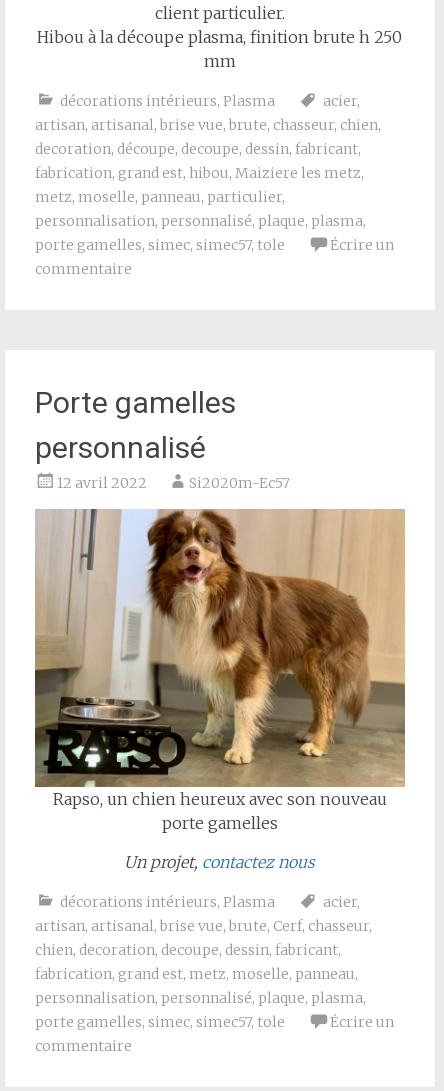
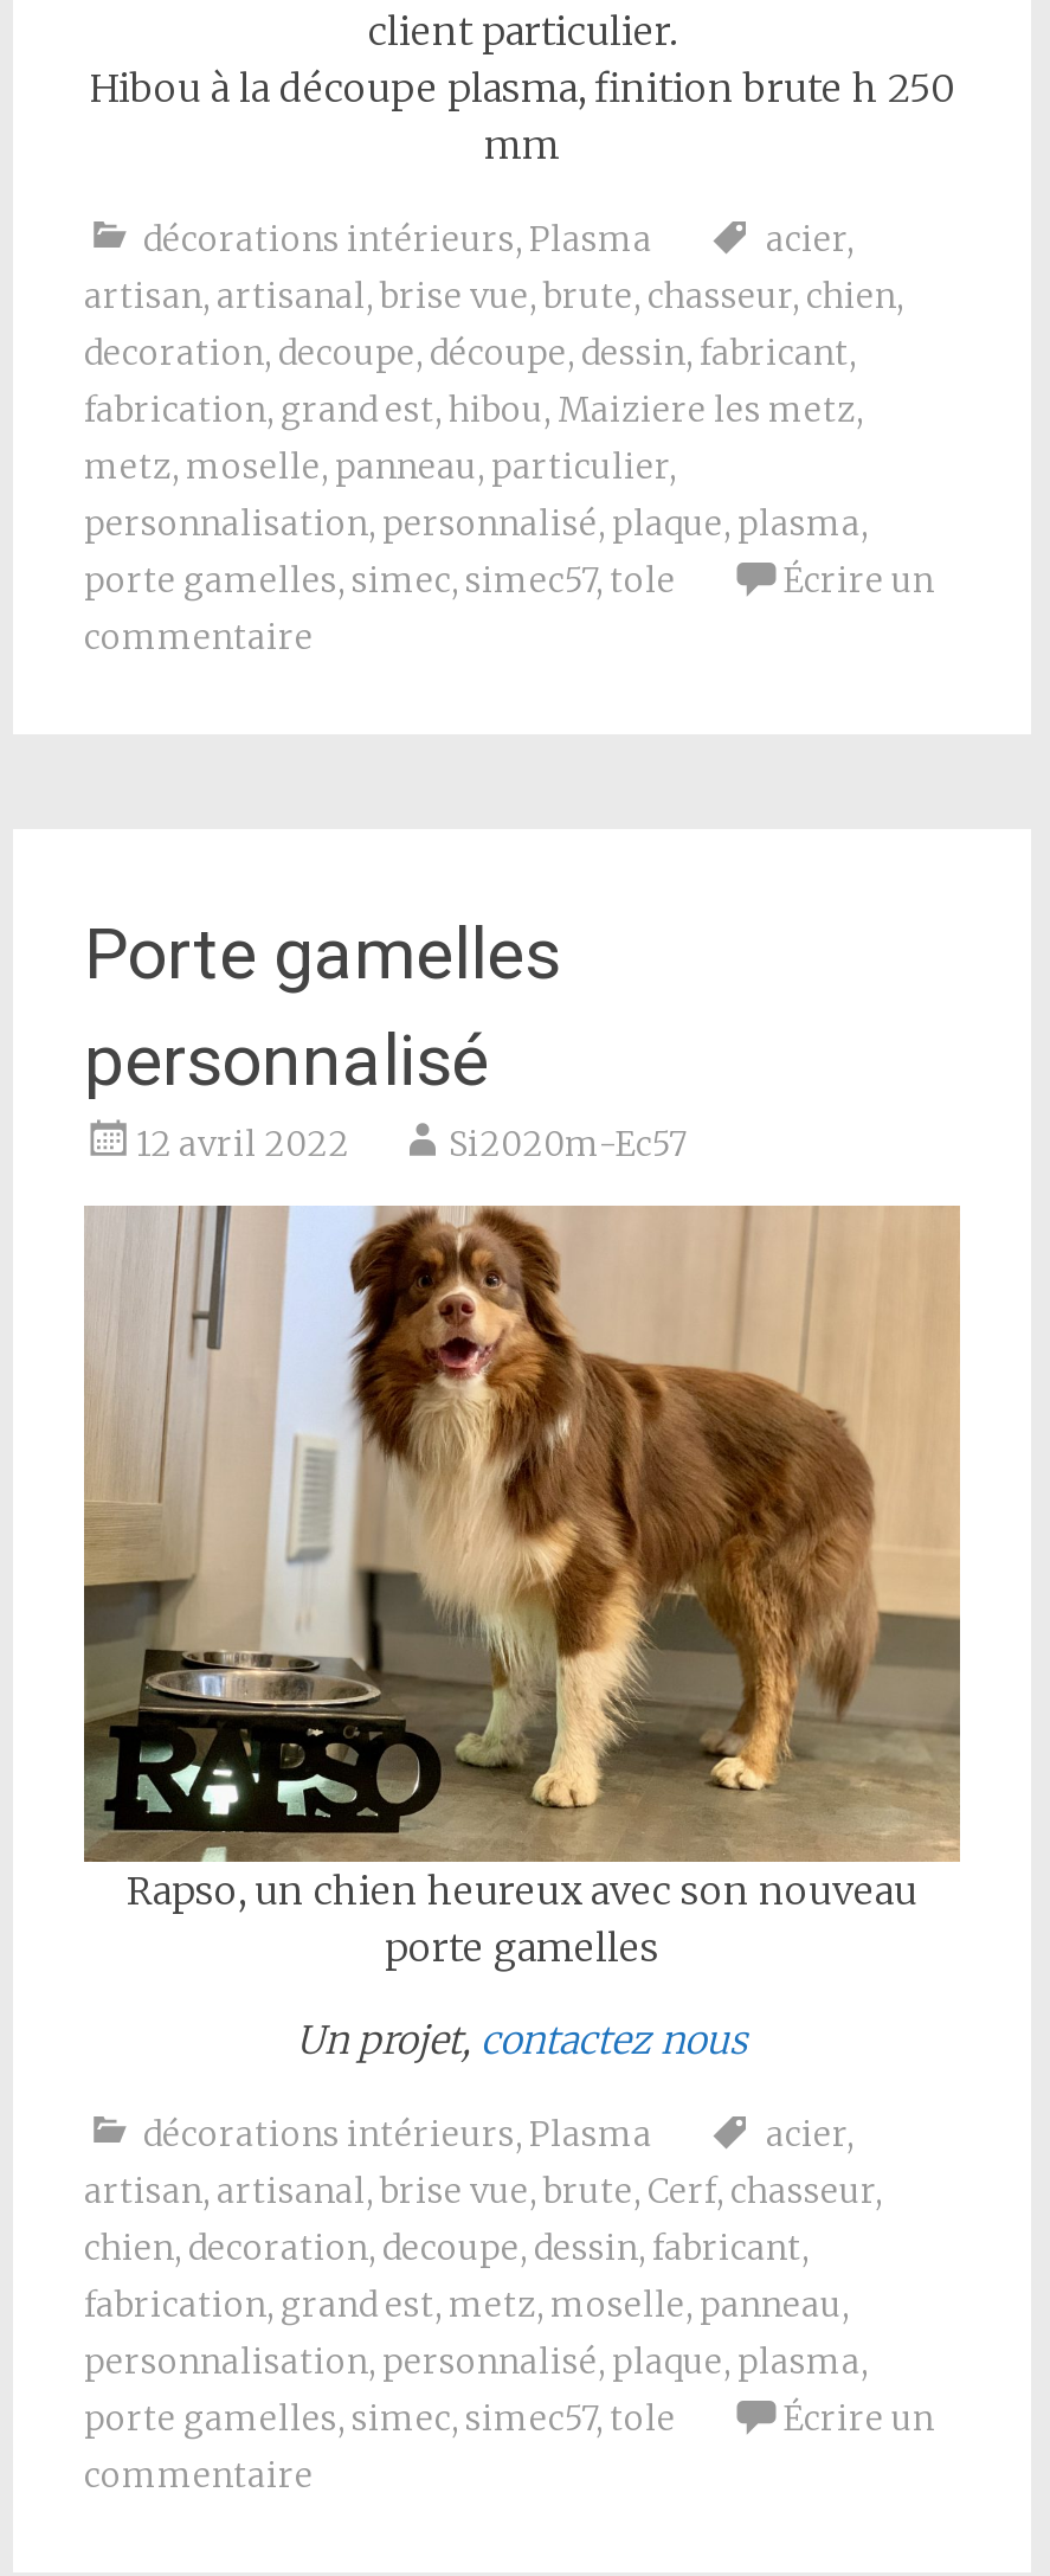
[35,140,361,158] decoration, découpe, decoupe, dessin, fabricant, -> [84,332,856,374] decoration, decoupe, découpe, dessin, fabricant,

